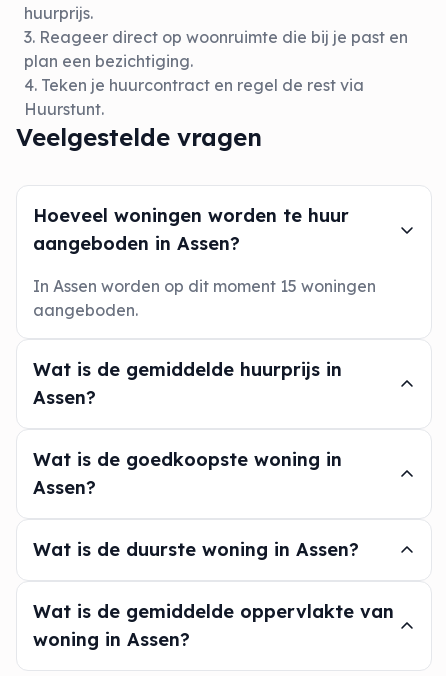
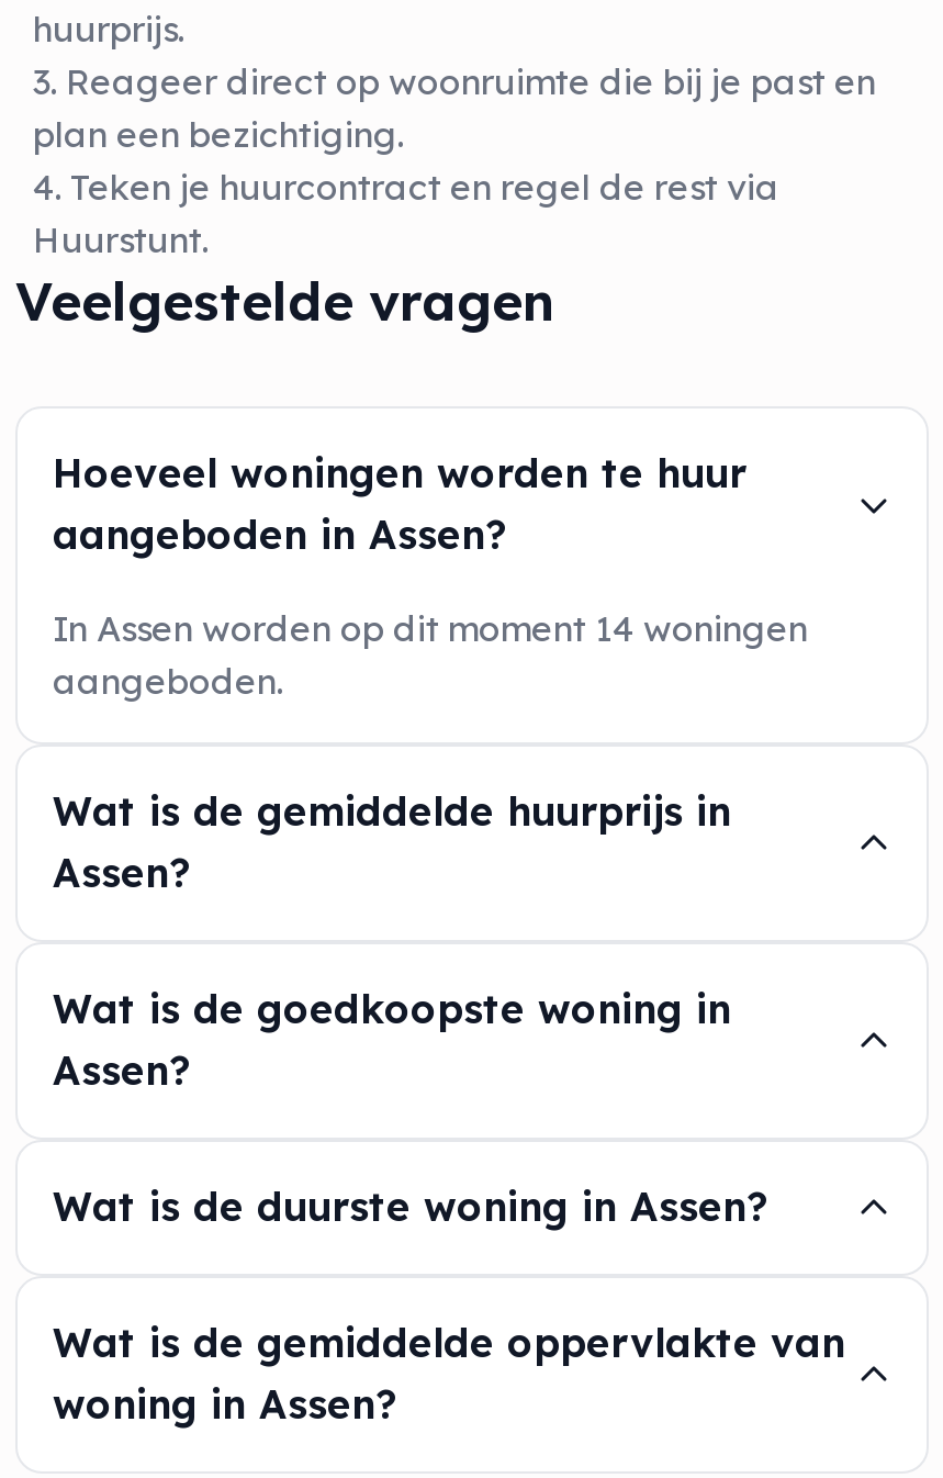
[33,276,376,296] In Assen worden op dit moment 15 woningen -> [53,606,808,650] In Assen worden op dit moment 14 woningen

